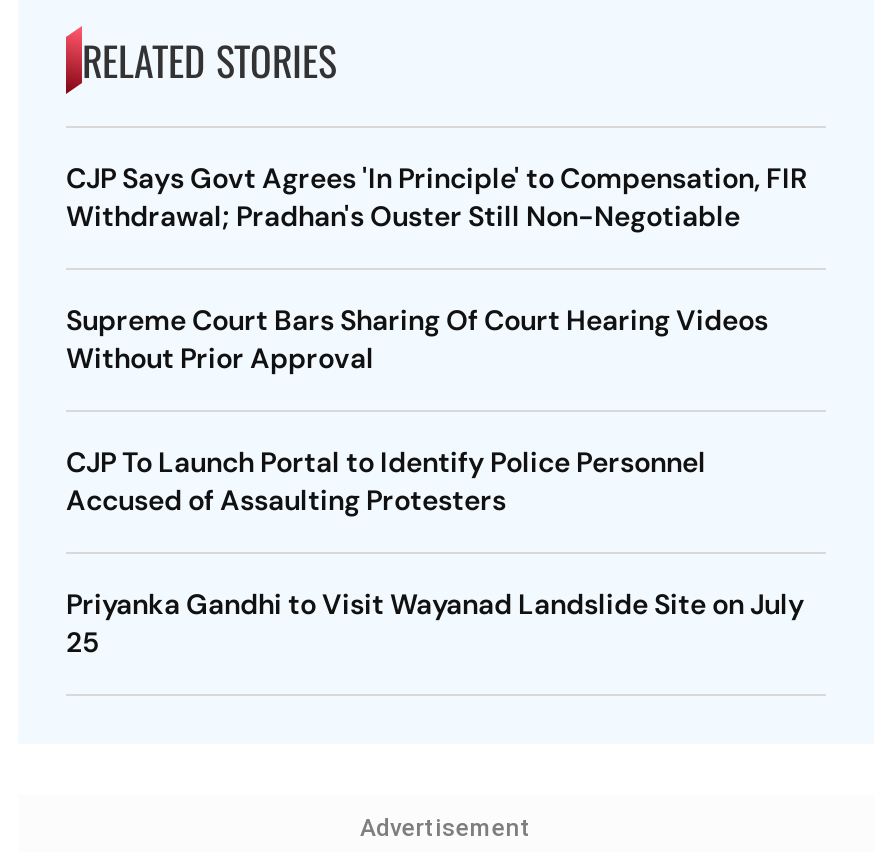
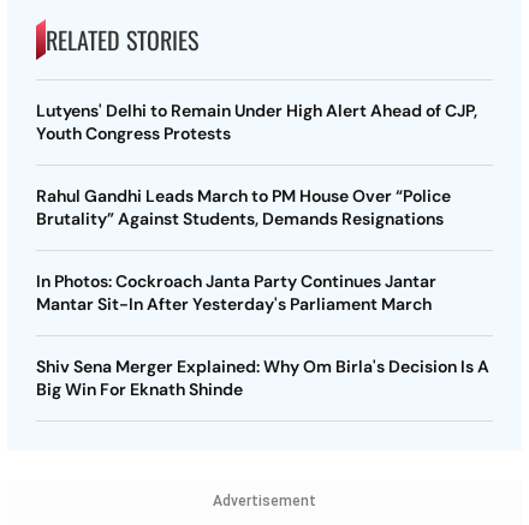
[66,159,808,233] CJP Says Govt Agrees 'In Principle' to Compensation, FIR | Withdrawal; Pradhan's Ouster Still Non-Negotiable -> [36,100,477,144] Lutyens' Delhi to Remain Under High Alert Ahead of CJP, | Youth Congress Protests
[66,301,768,375] Supreme Court Bars Sharing Of Court Hearing Videos | Without Prior Approval -> [36,185,451,229] Rahul Gandhi Leads March to PM House Over “Police | Brutality” Against Students, Demands Resignations
[66,443,706,517] CJP To Launch Portal to Identify Police Personnel | Accused of Assaulting Protesters -> [36,270,436,315] In Photos: Cockroach Janta Party Continues Jantar | Mantar Sit-In After Yesterday's Parliament March
[66,585,804,659] Priyanka Gandhi to Visit Wayanad Landslide Site on July | 25 -> [36,355,489,400] Shiv Sena Merger Explained: Why Om Birla's Decision Is A | Big Win For Eknath Shinde

